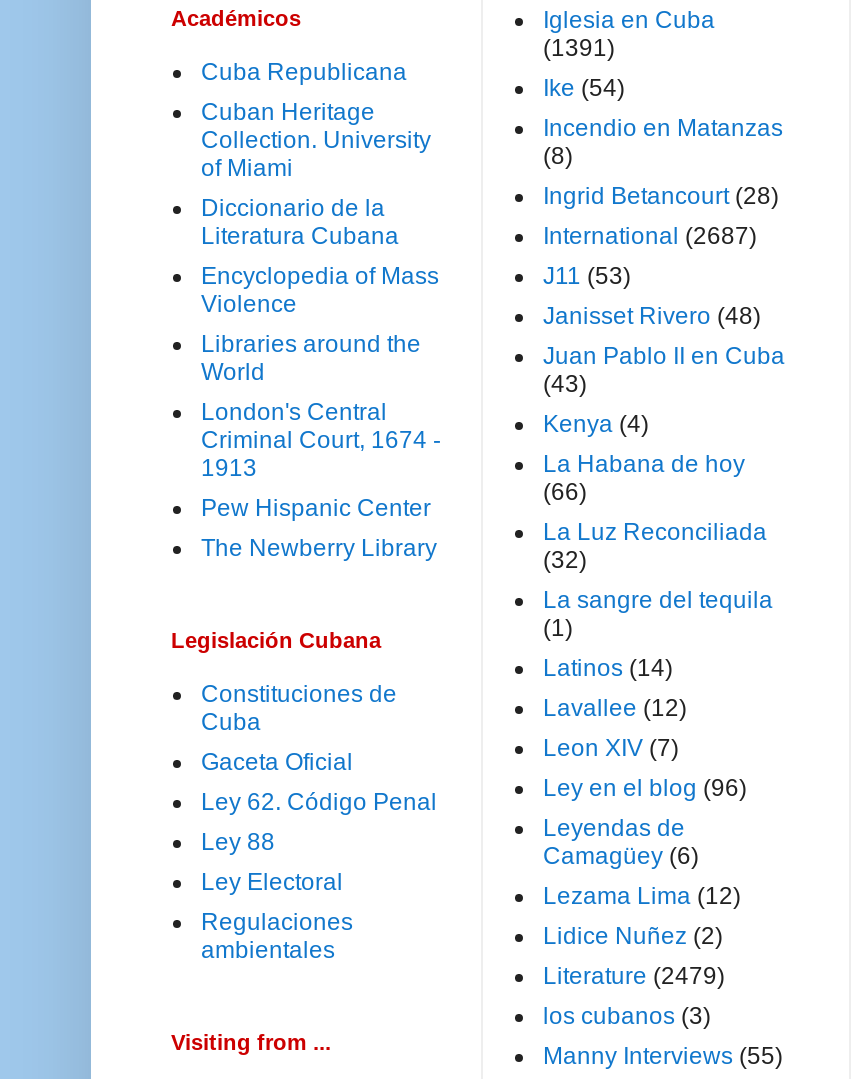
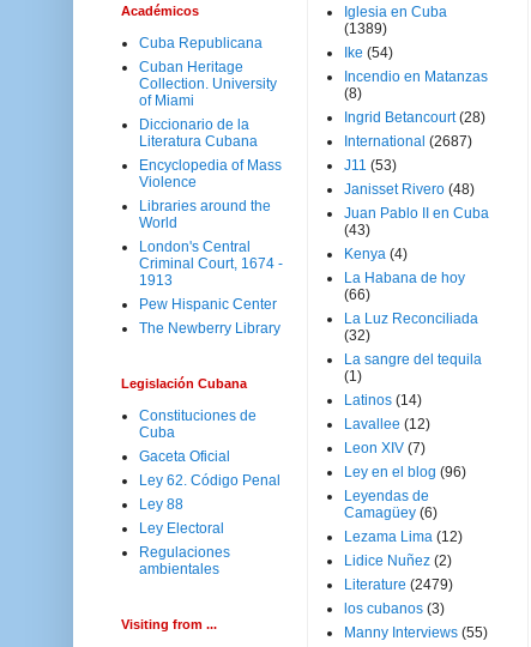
[543,34,615,62] (1391) -> [344,20,387,37] (1389)

